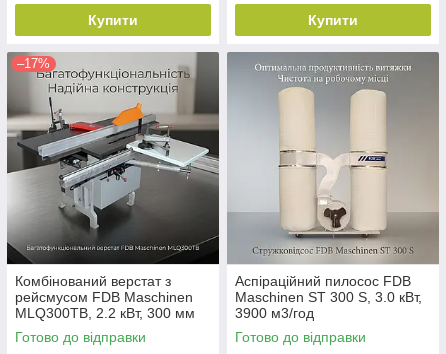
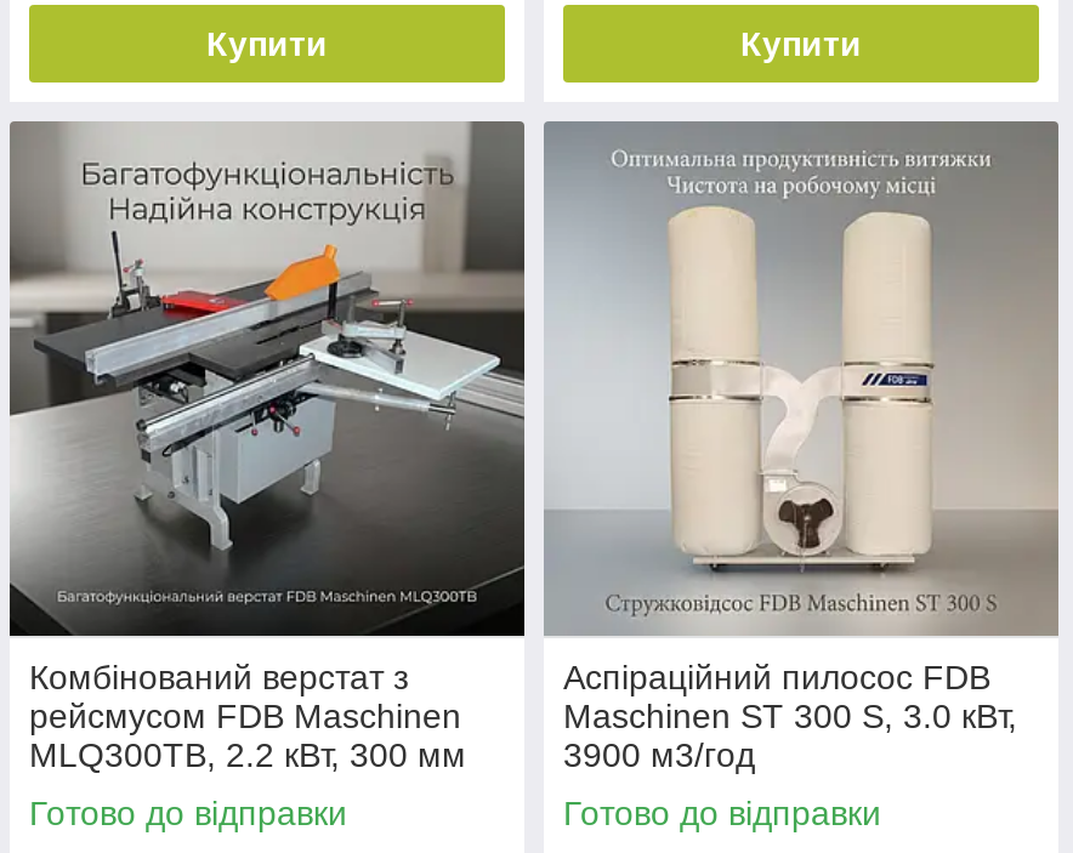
[17,56,50,71] –17% -> none

